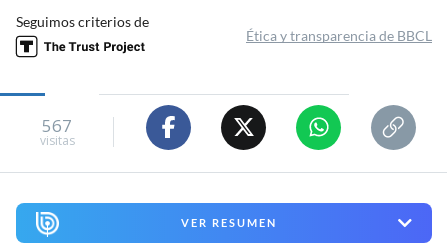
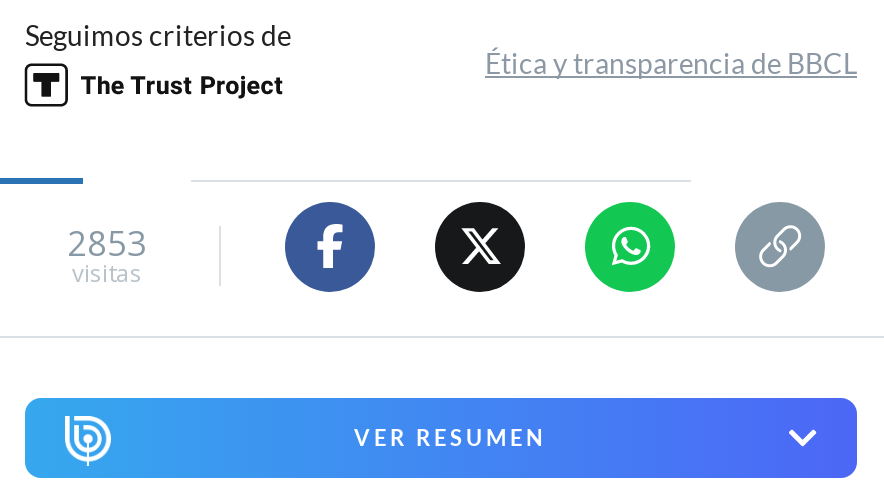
[42,114,72,137] 567 -> [67,220,147,266] 2853

